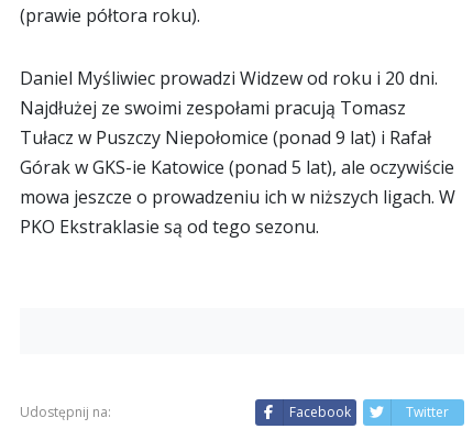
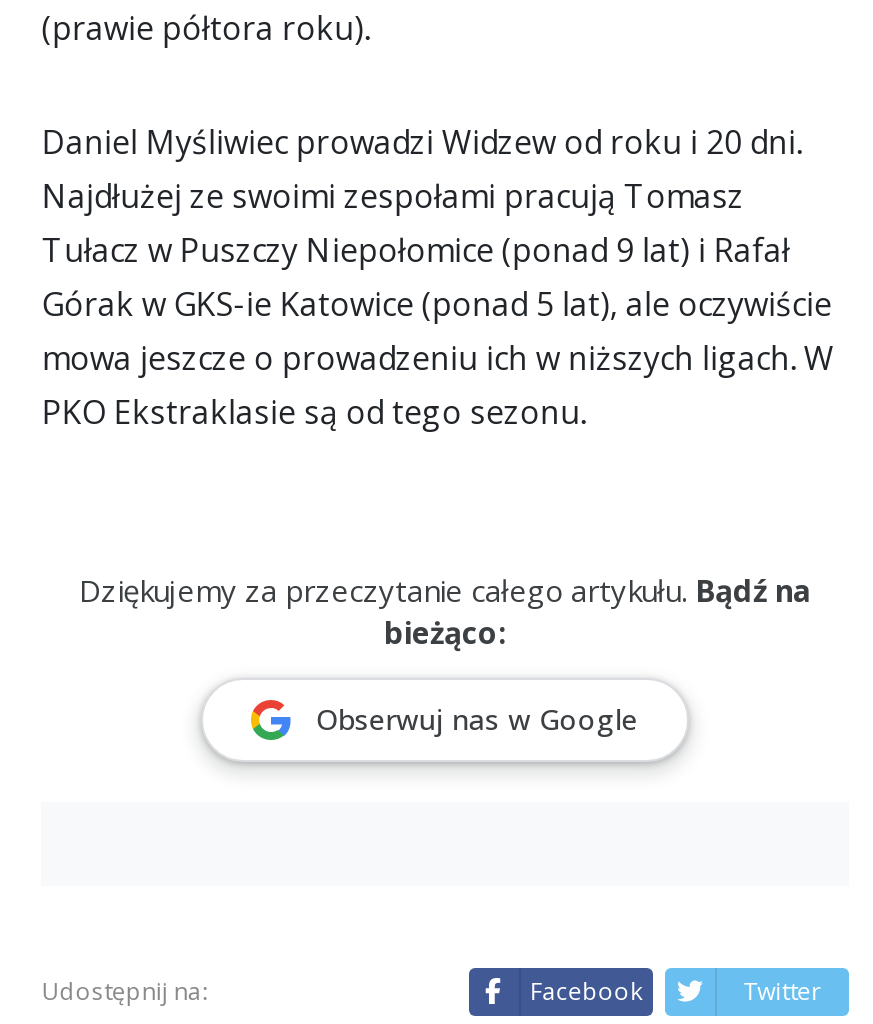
none -> [79,570,811,738] Dziękujemy za przeczytanie całego artykułu. Bądź na | bieżąco: | Obserwuj nas w Google

